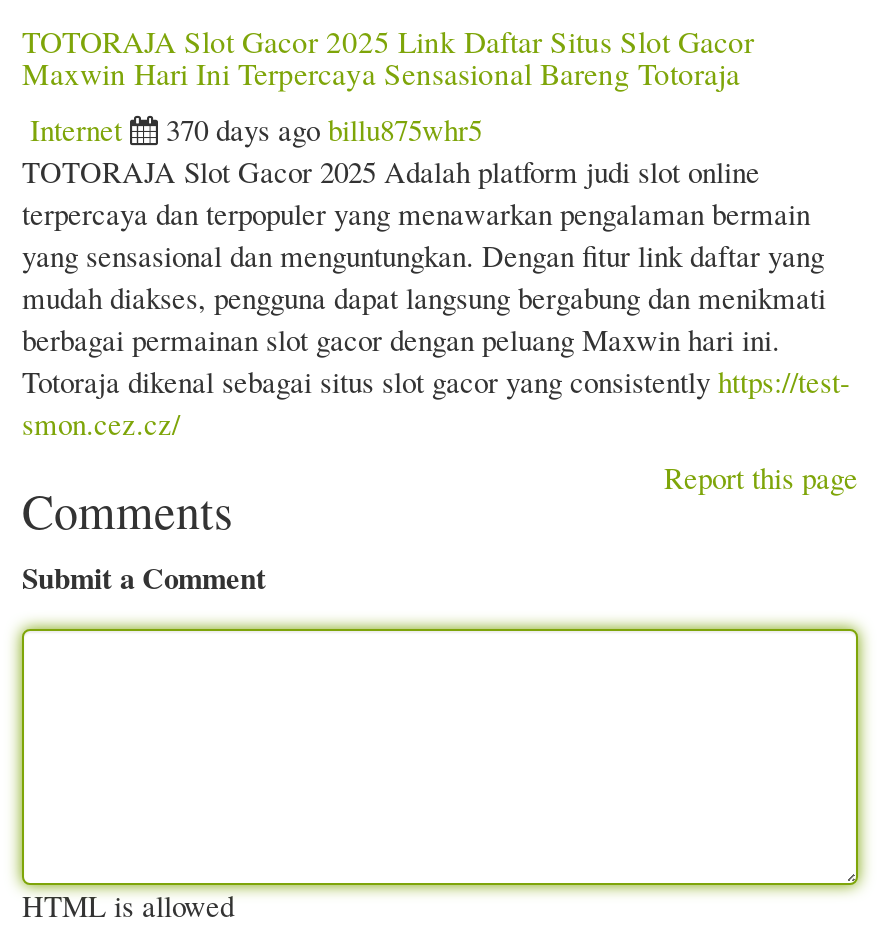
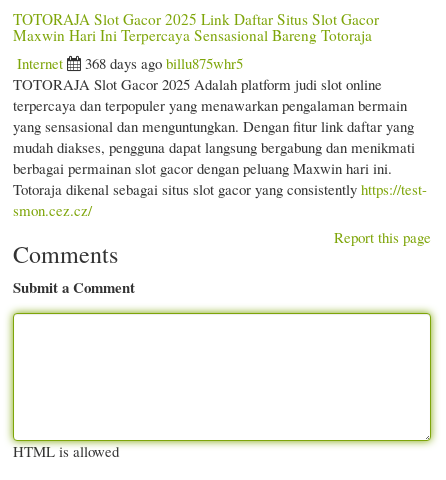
[166,109,482,149] 370 days ago billu875whr5 -> [85,53,243,73] 368 days ago billu875whr5

